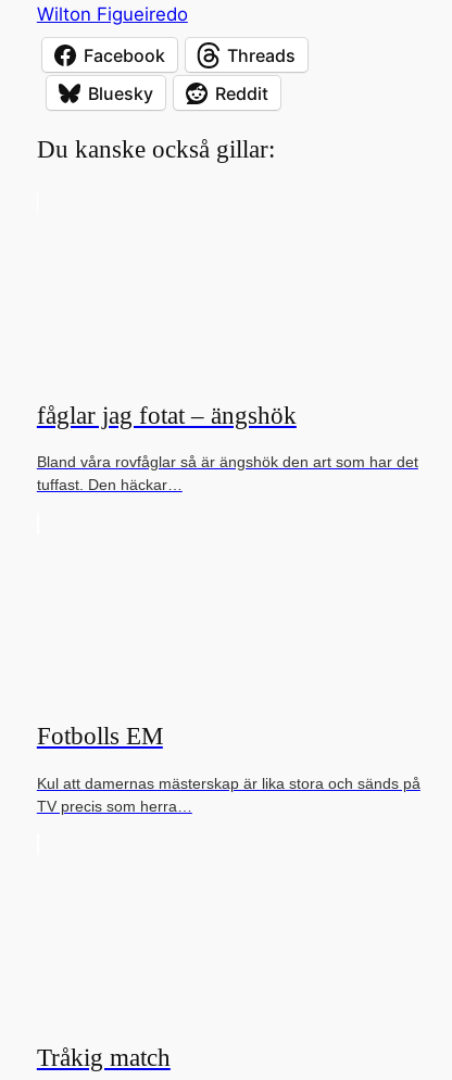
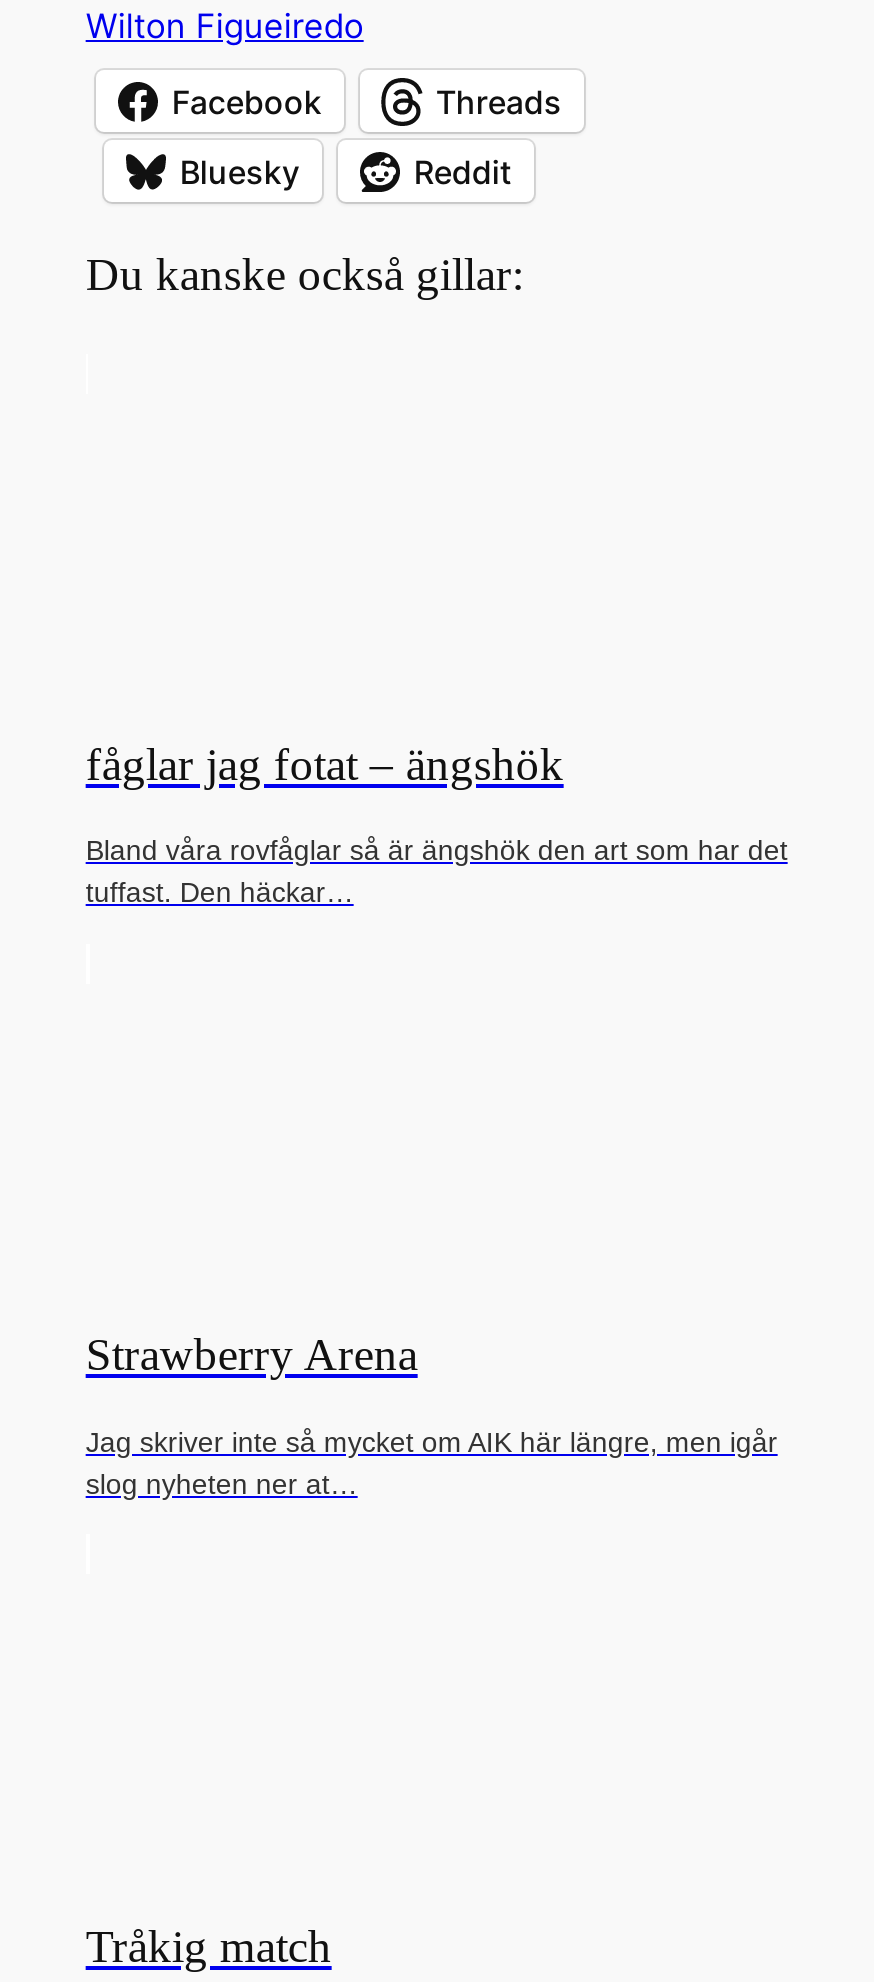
[37,723,163,750] Fotbolls EM -> [86,1331,418,1381] Strawberry Arena
[37,774,420,814] Kul att damernas mästerskap är lika stora och sänds på | TV precis som herra… -> [86,1425,778,1499] Jag skriver inte så mycket om AIK här längre, men igår | slog nyheten ner at…

